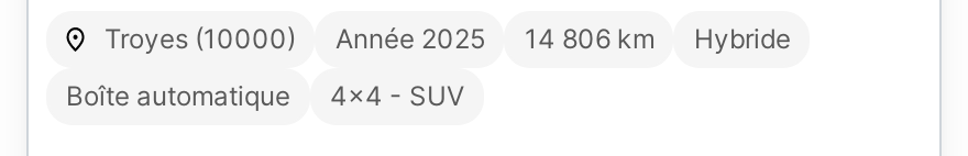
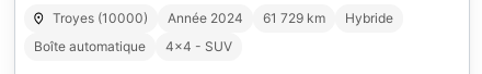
[335,22,485,55] Année 2025 -> [168,10,244,26] Année 2024
[525,22,654,55] 14 806 km -> [263,10,326,26] 61 729 km

